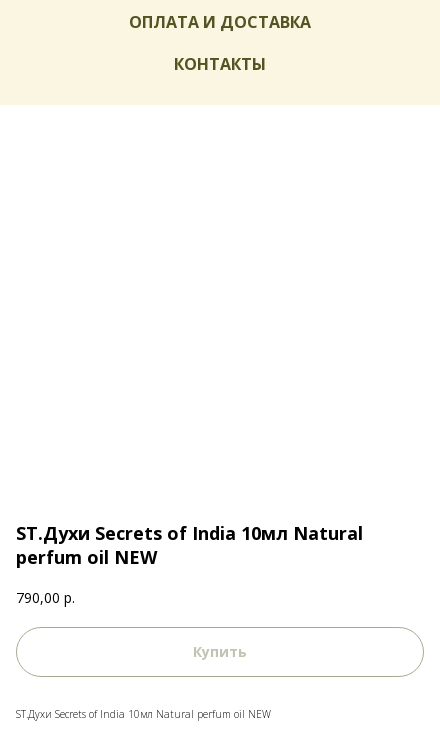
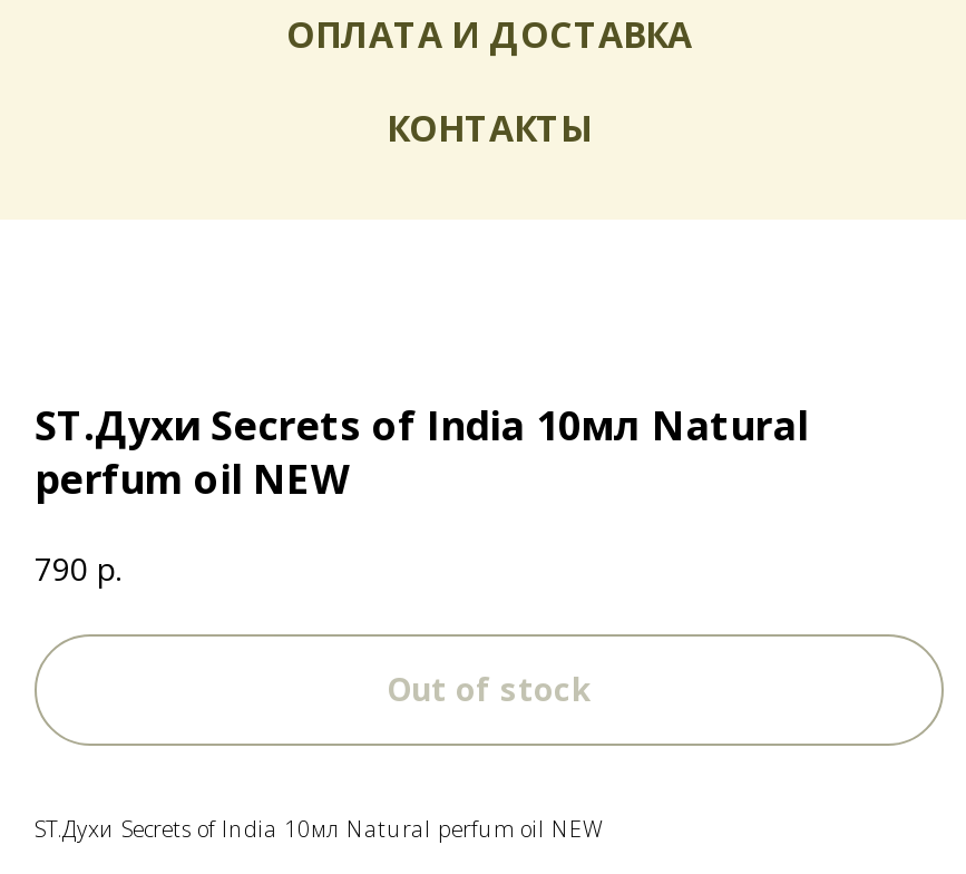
[16,588,75,607] 790,00 р. -> [35,547,121,590] 790 р.
[193,642,247,661] Купить -> [387,668,592,710] Out of stock

